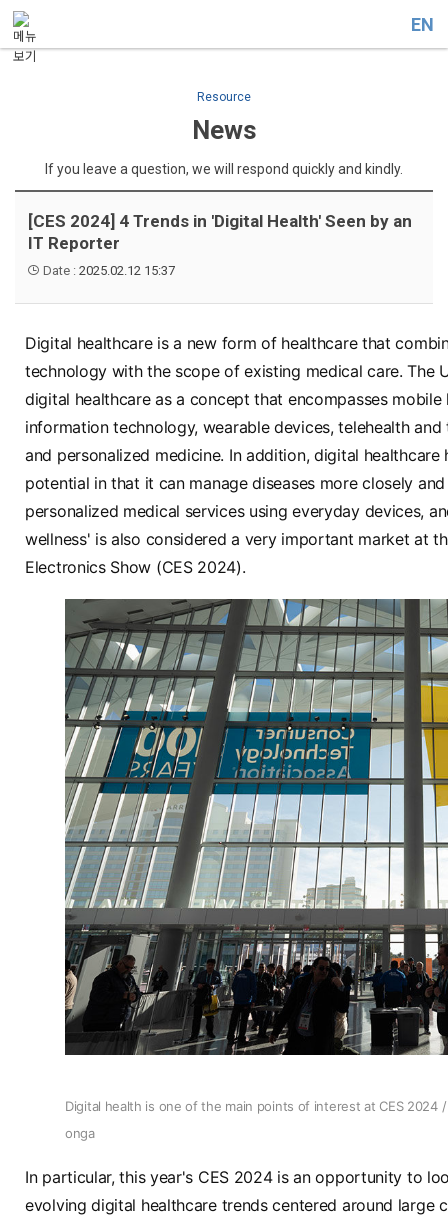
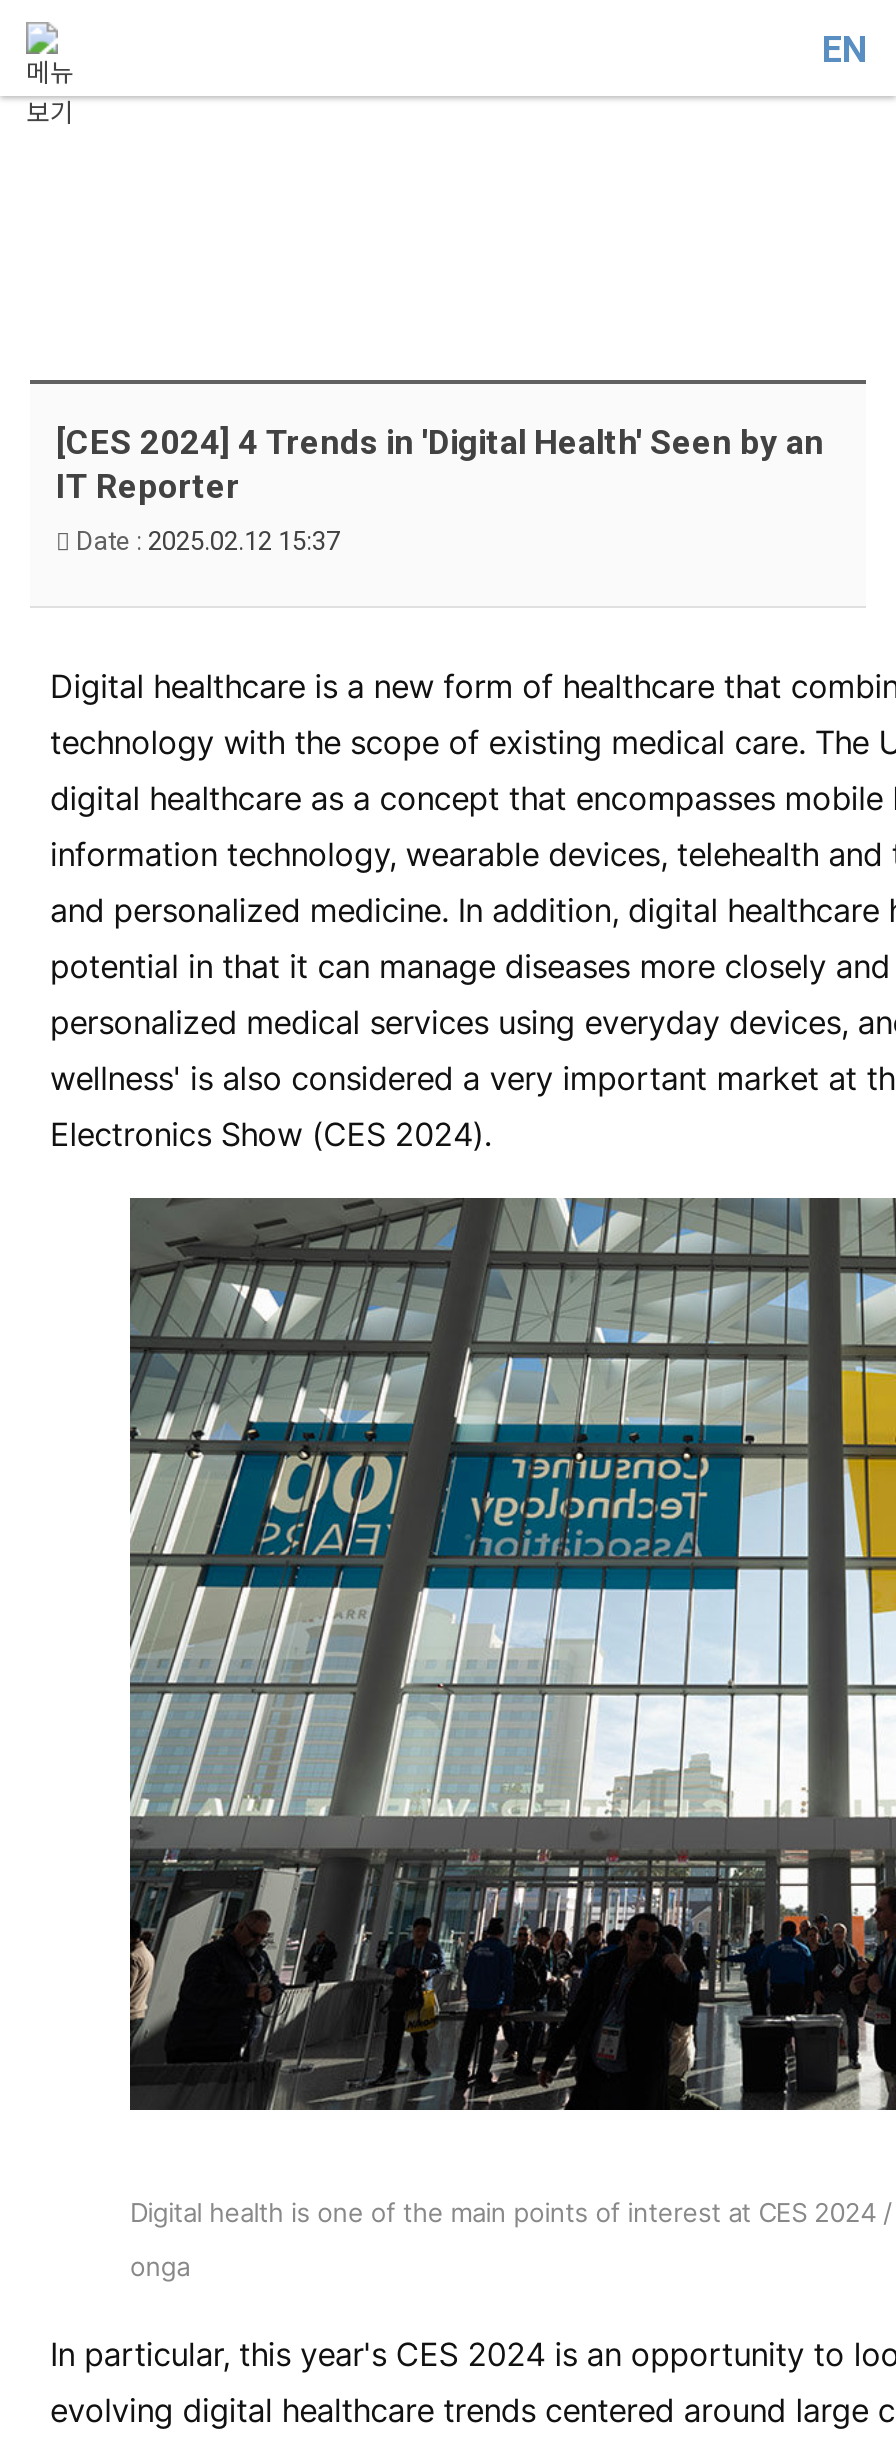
[45,90,403,177] Resource | News | If you leave a question, we will respond quickly and kindly. -> none

